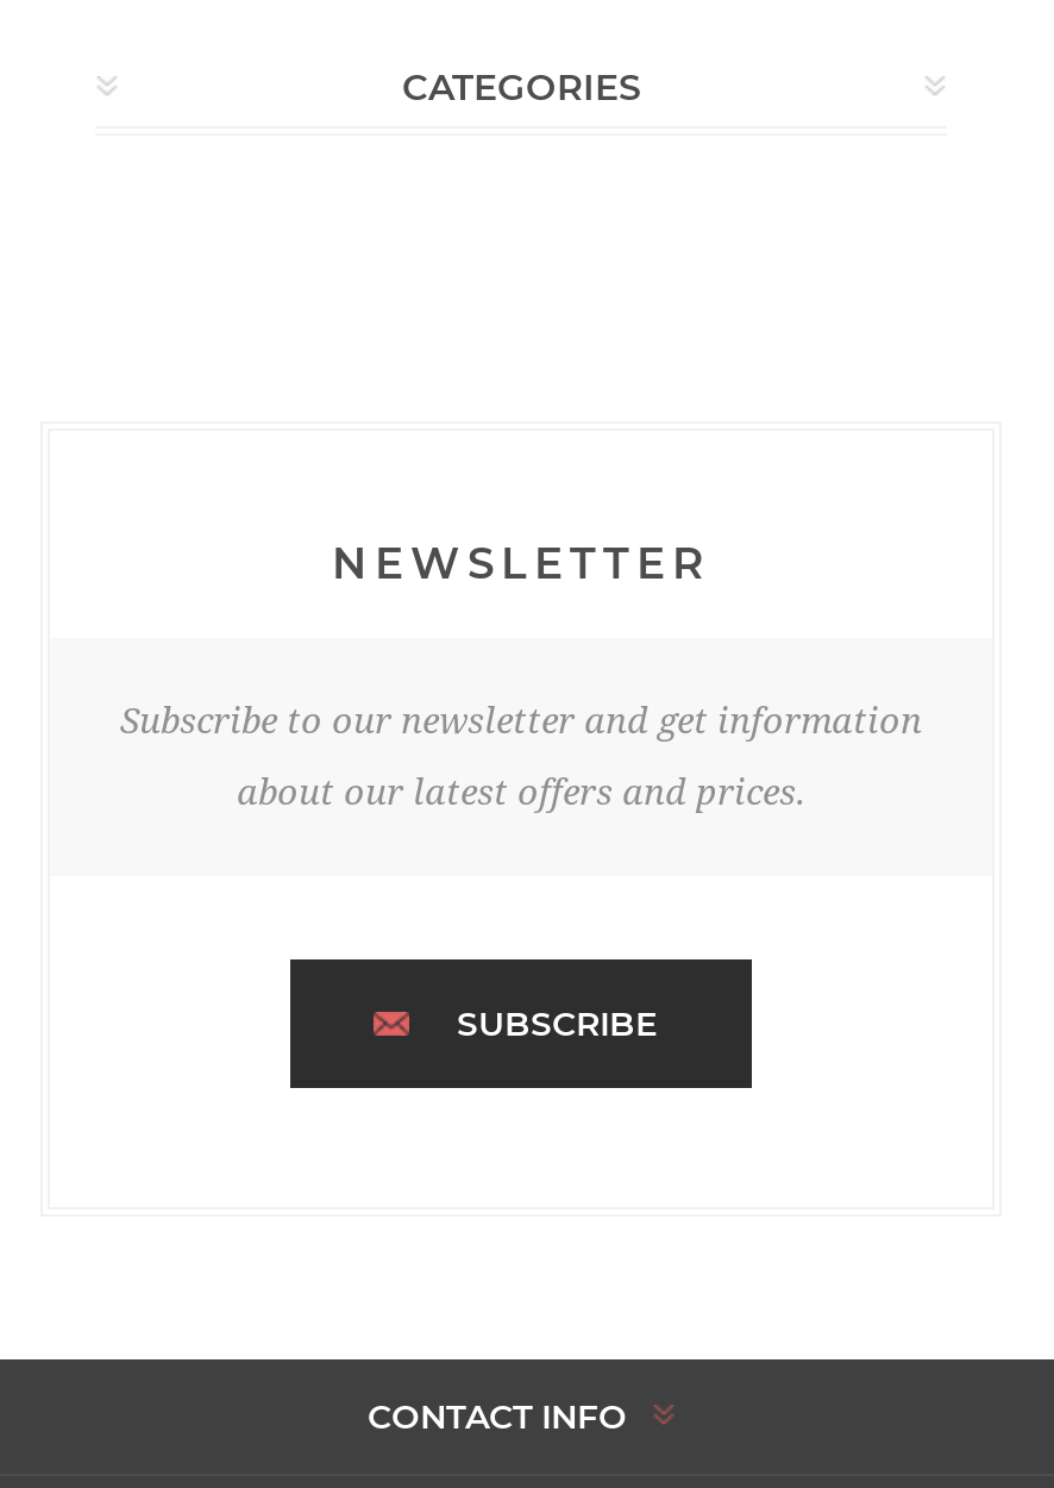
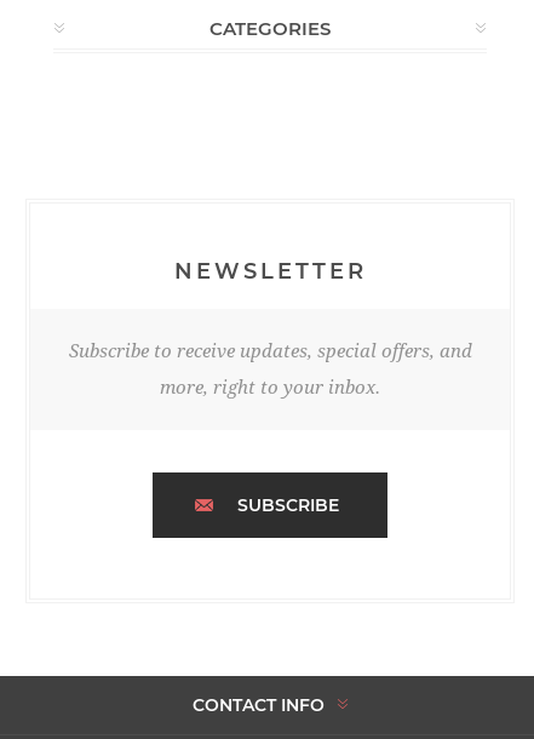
[120,700,922,743] Subscribe to our newsletter and get information -> [68,340,472,362] Subscribe to receive updates, special offers, and
[237,771,805,814] about our latest offers and prices. -> [160,377,380,398] more, right to your inbox.

